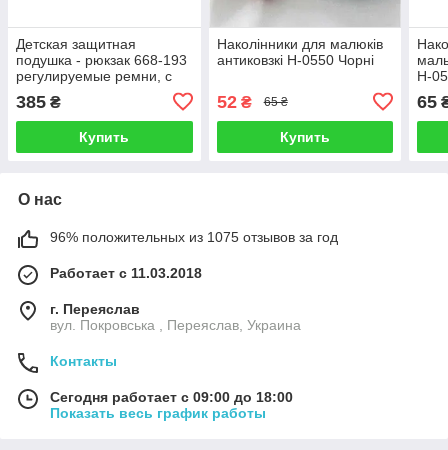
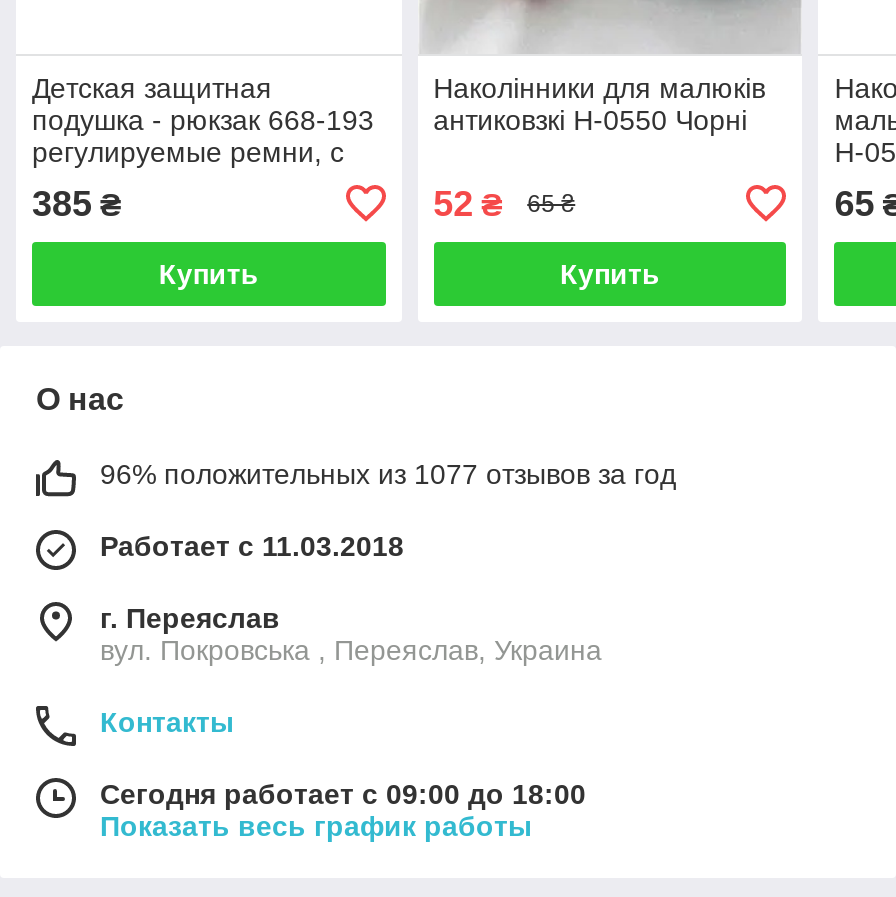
[50,229,338,245] 96% положительных из 1075 отзывов за год -> [100,458,676,490] 96% положительных из 1077 отзывов за год

